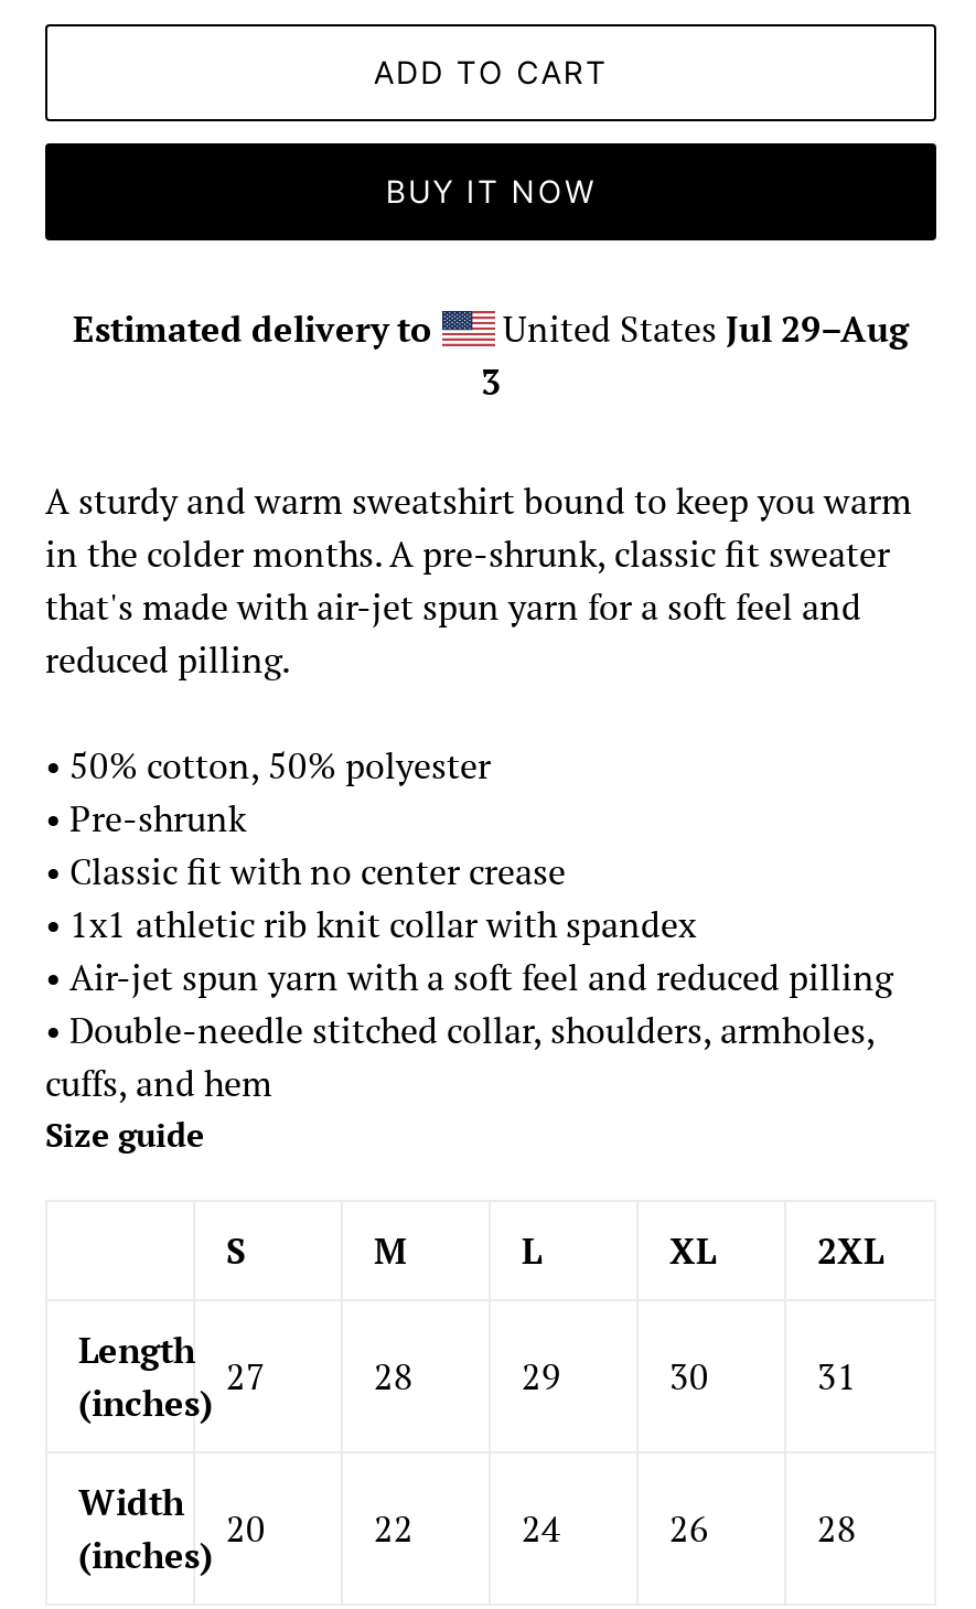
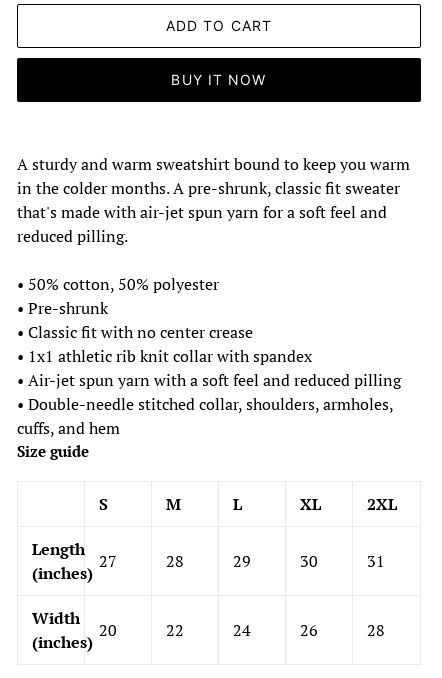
[73,303,909,405] Estimated delivery to | United States Jul 29–Aug | 3 -> none

